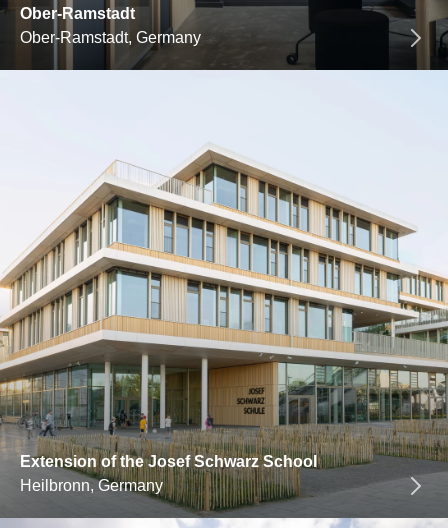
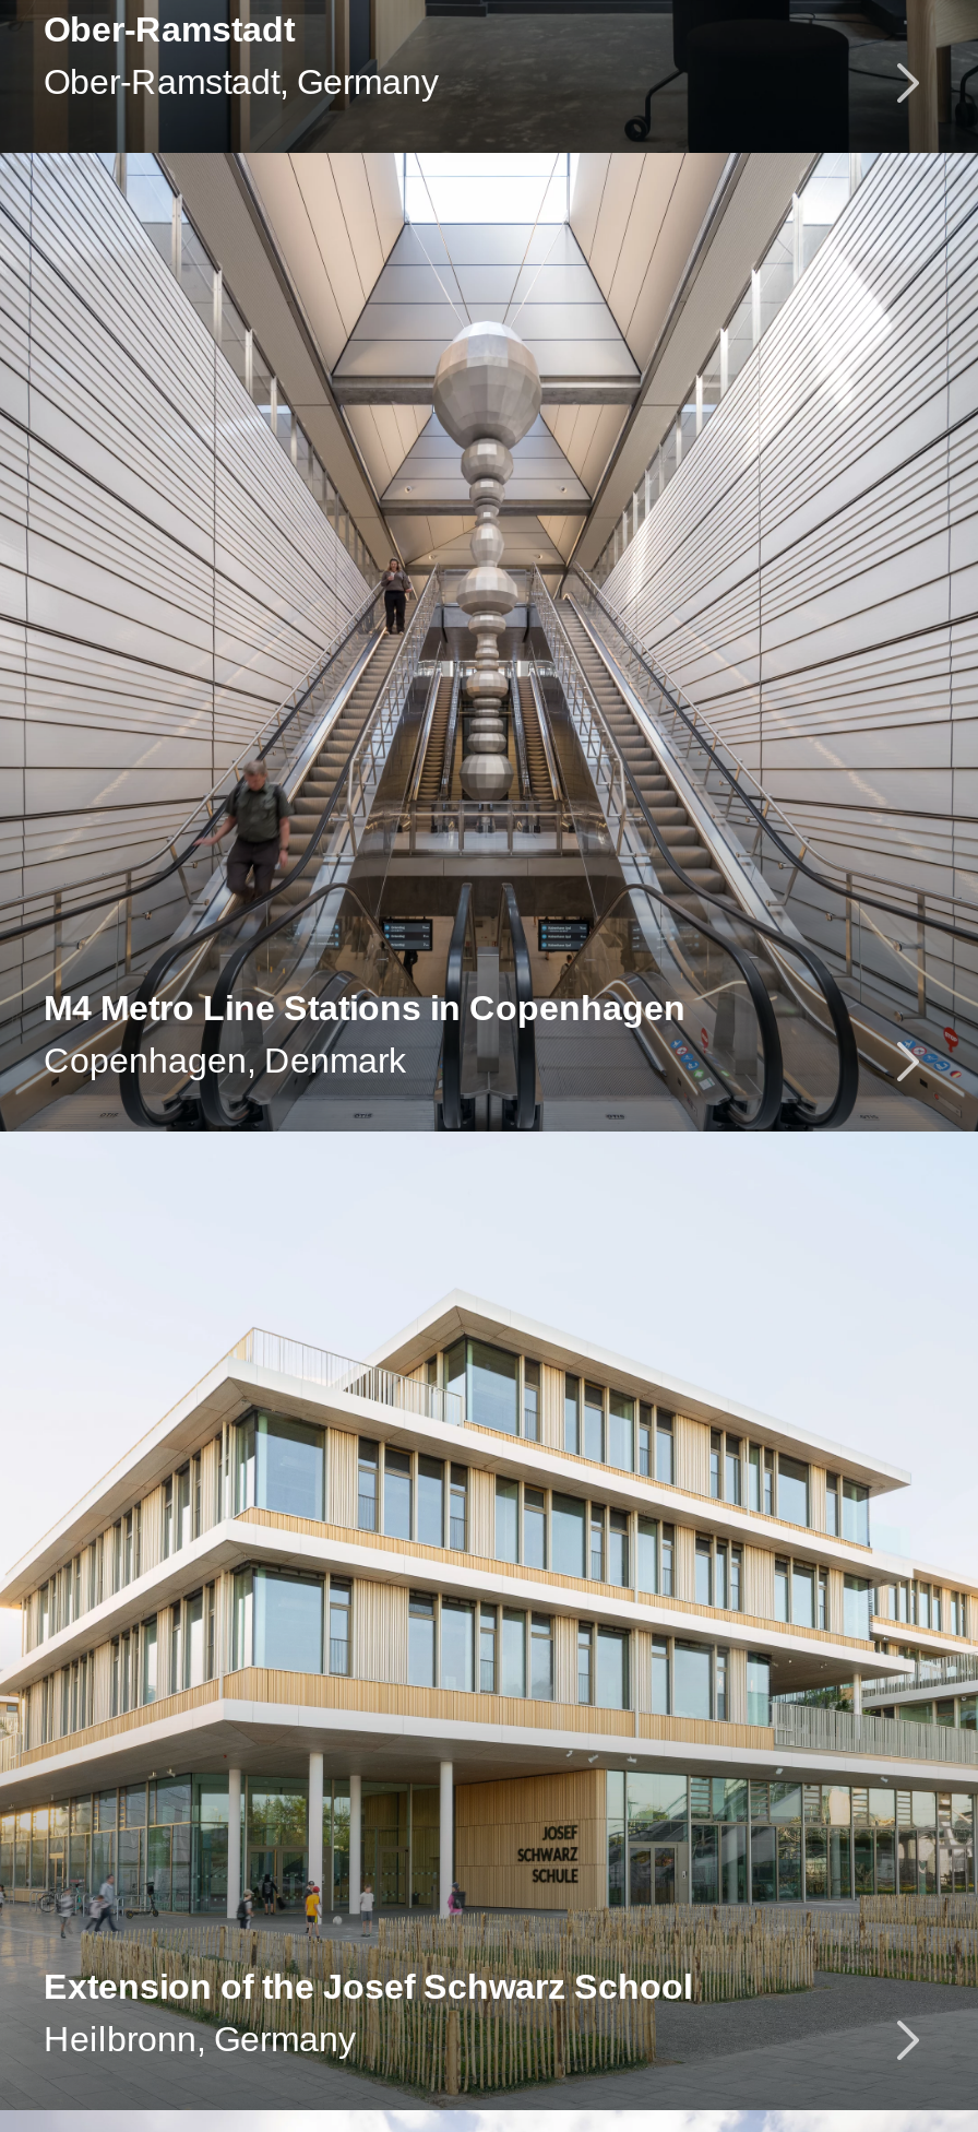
none -> [7,151,971,1129] [image] | M4 Metro Line Stations in Copenhagen | Copenhagen, Denmark

